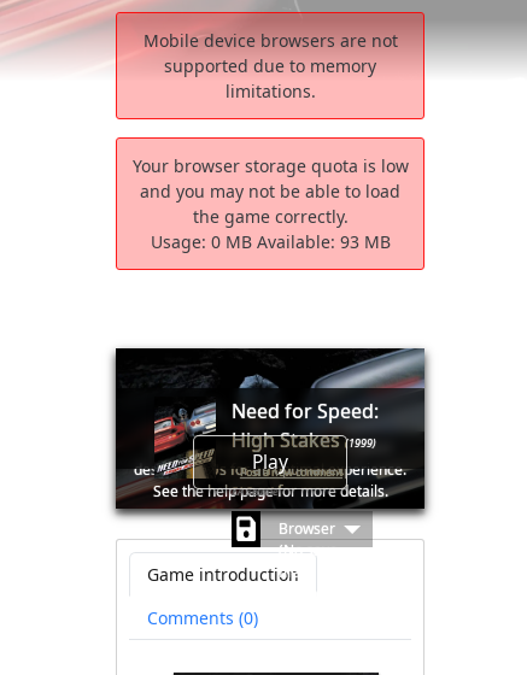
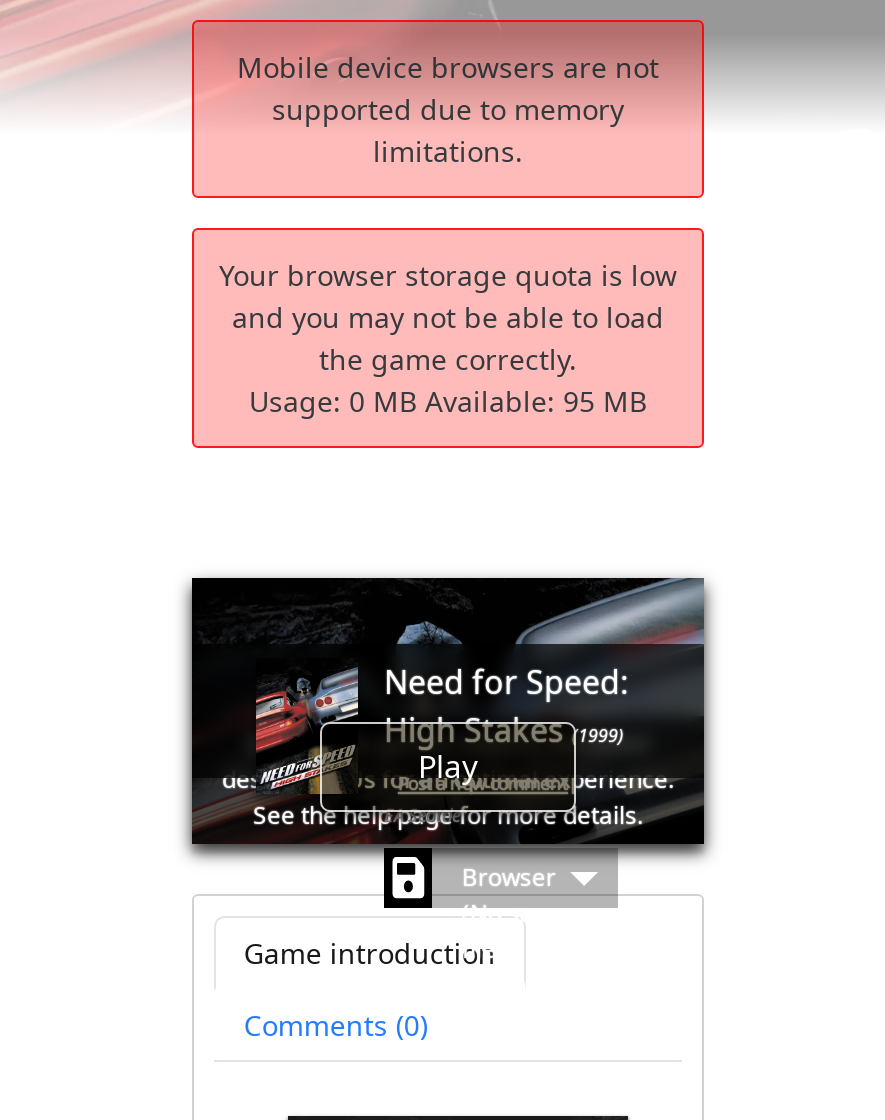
[150,230,390,253] Usage: 0 MB Available: 93 MB -> [249,382,647,420] Usage: 0 MB Available: 95 MB

